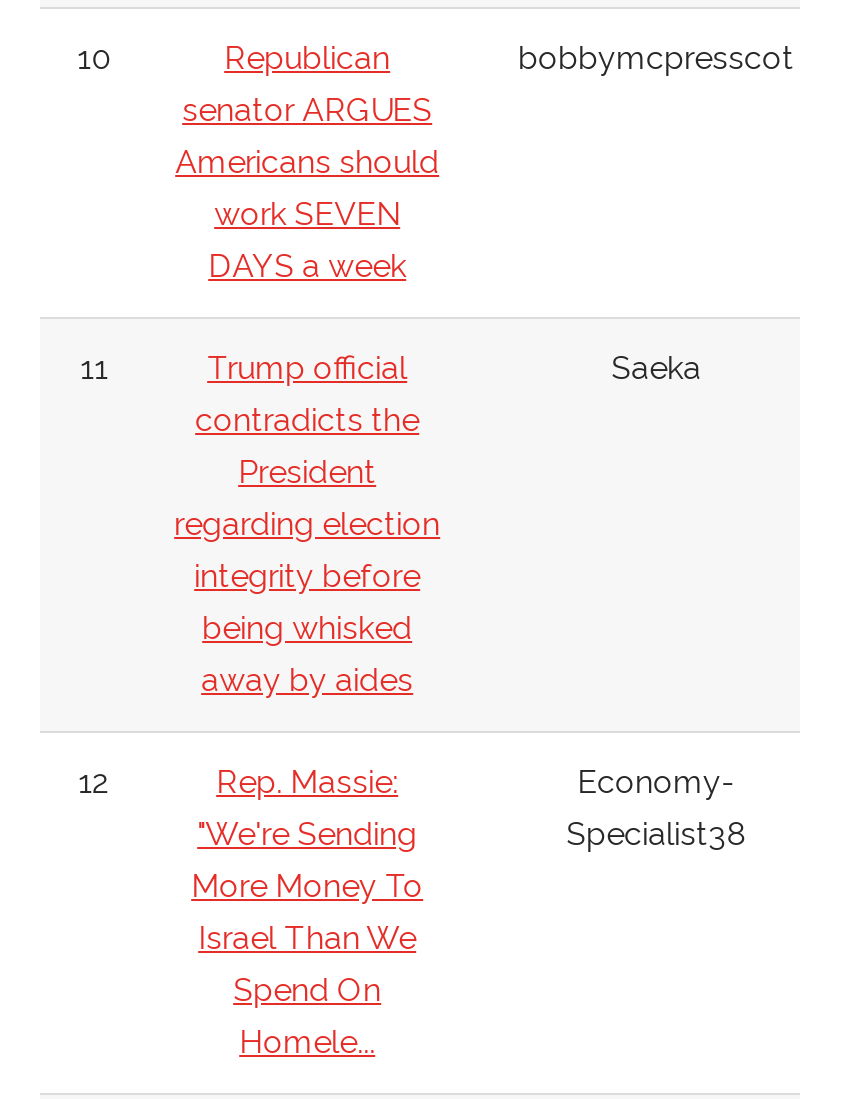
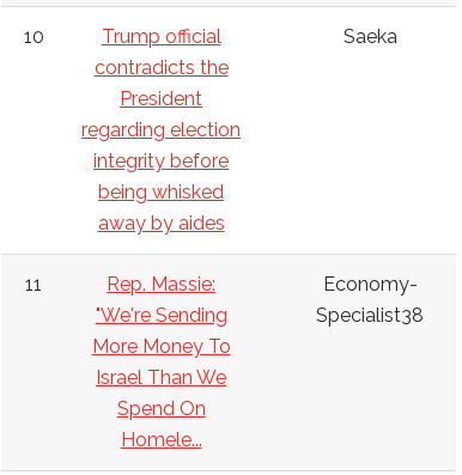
[175,39,439,285] Republican | senator ARGUES | Americans should | work SEVEN | DAYS a week -> none
[518,39,794,77] bobbymcpresscot -> none
[80,349,108,387] 11 -> none
[78,763,110,801] 12 -> [25,273,42,296] 11

